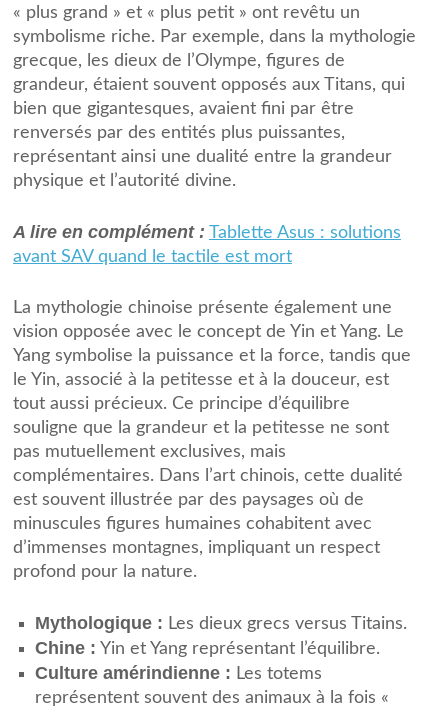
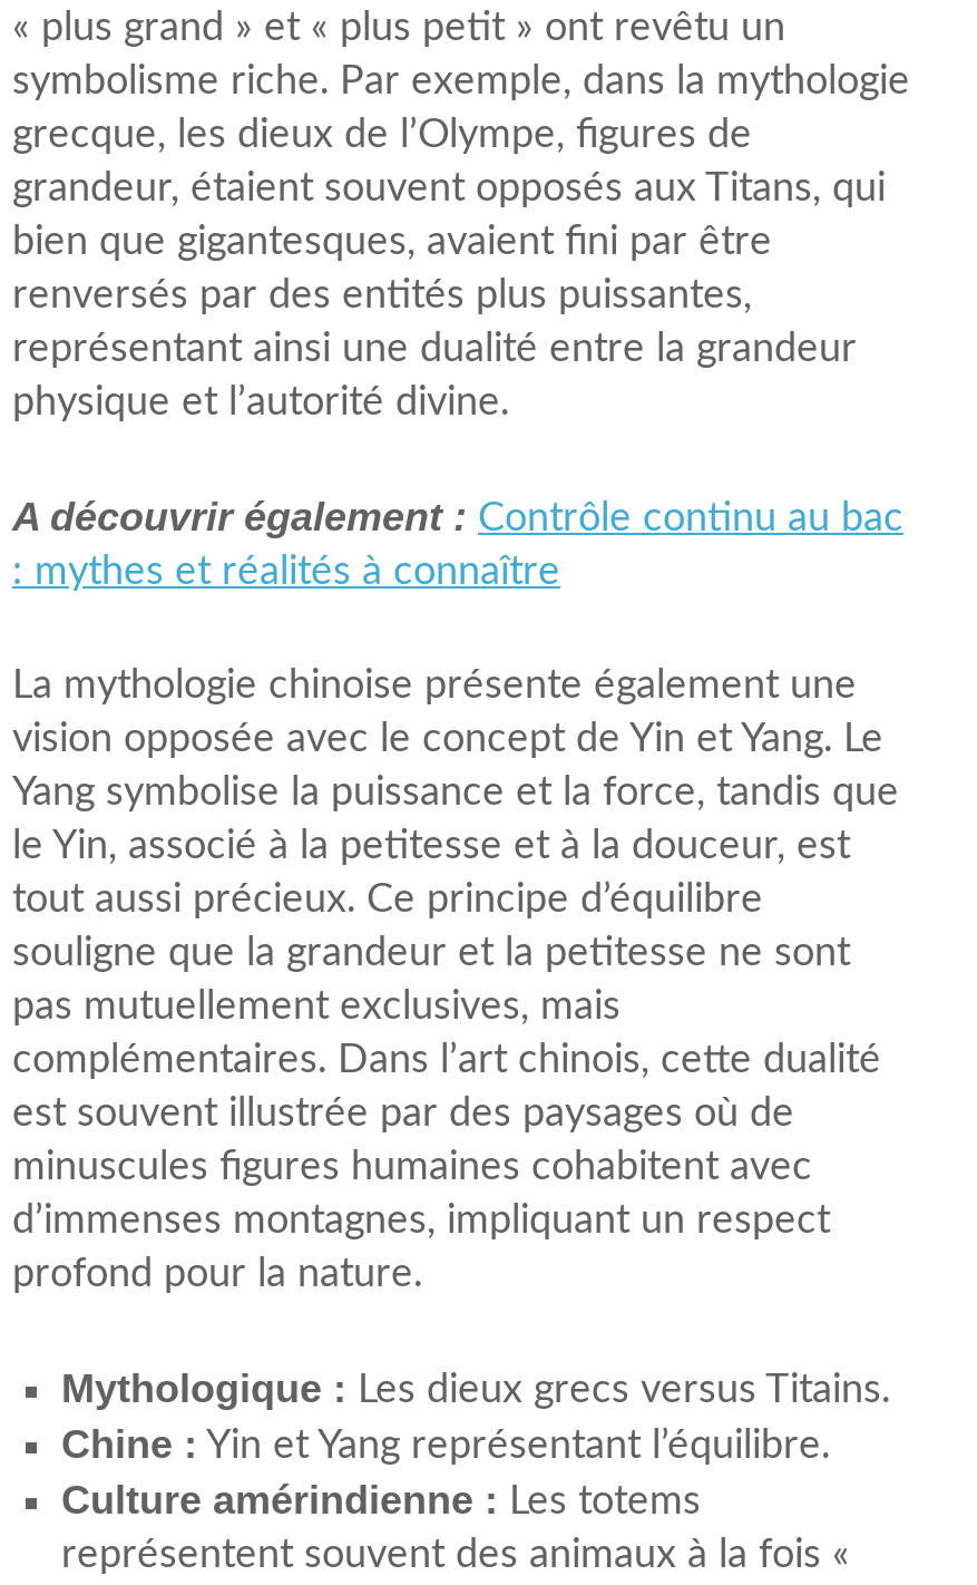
[13,222,401,266] A lire en complément : Tablette Asus : solutions | avant SAV quand le tactile est mort -> [12,495,903,593] A découvrir également : Contrôle continu au bac | : mythes et réalités à connaître

